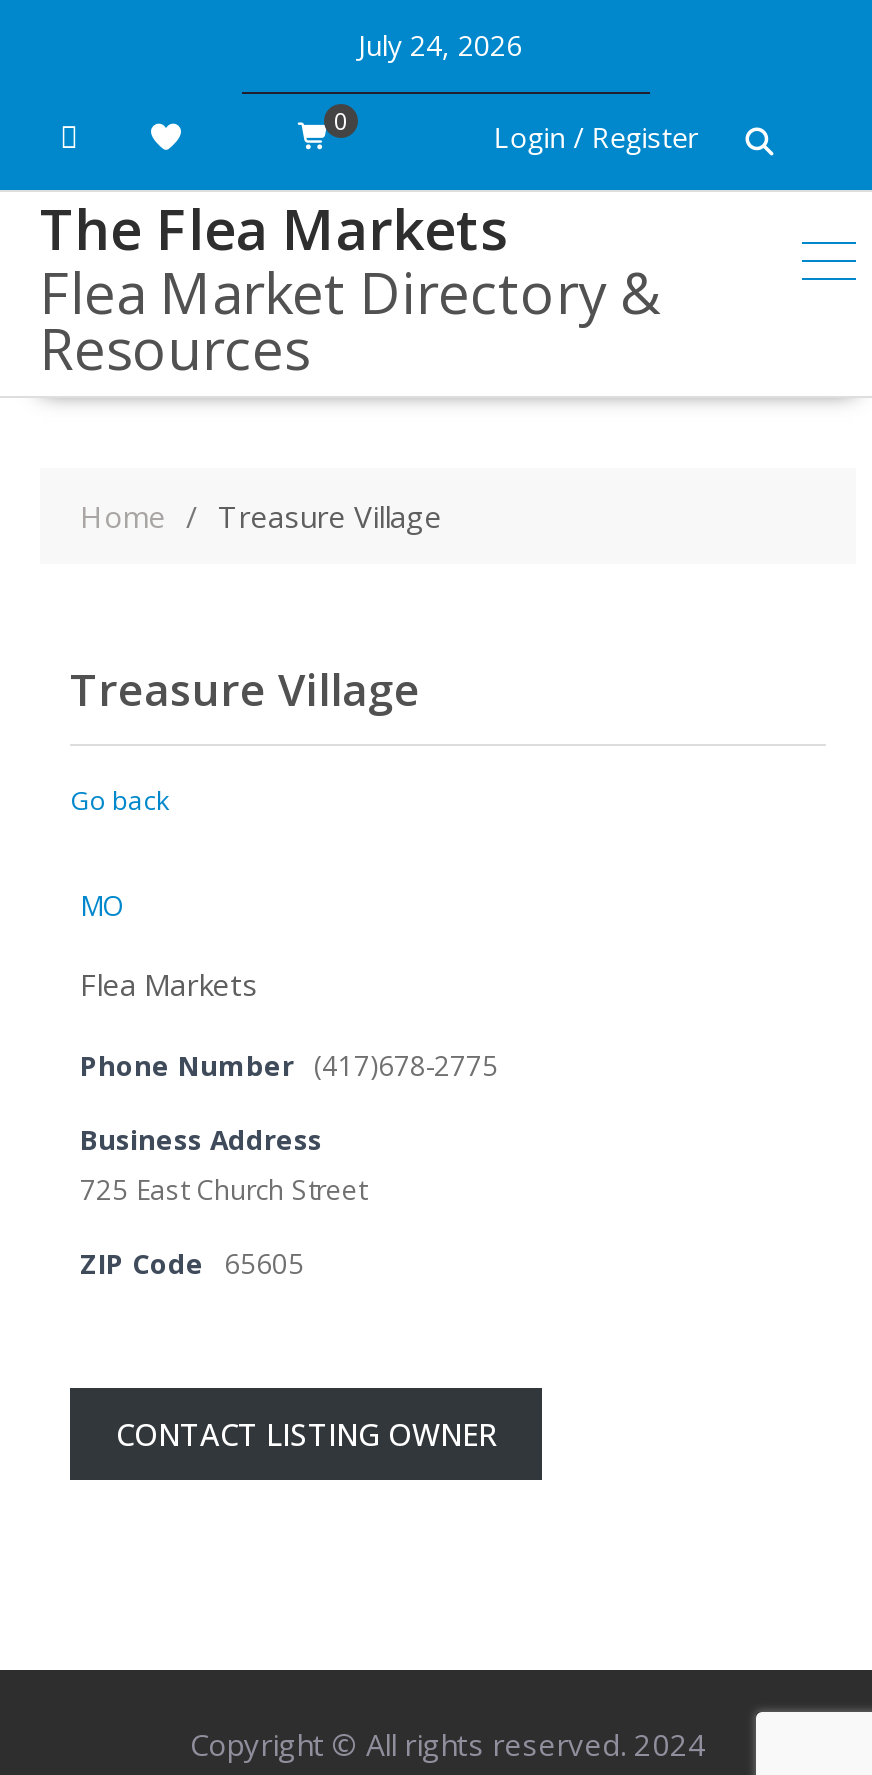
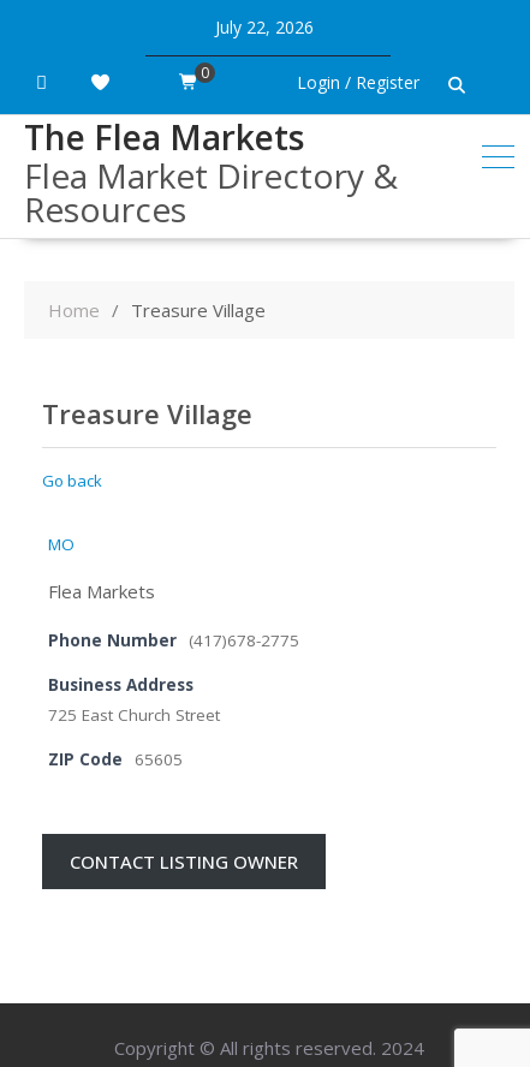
[358,26,522,64] July 24, 2026 -> [215,16,314,38] July 22, 2026

